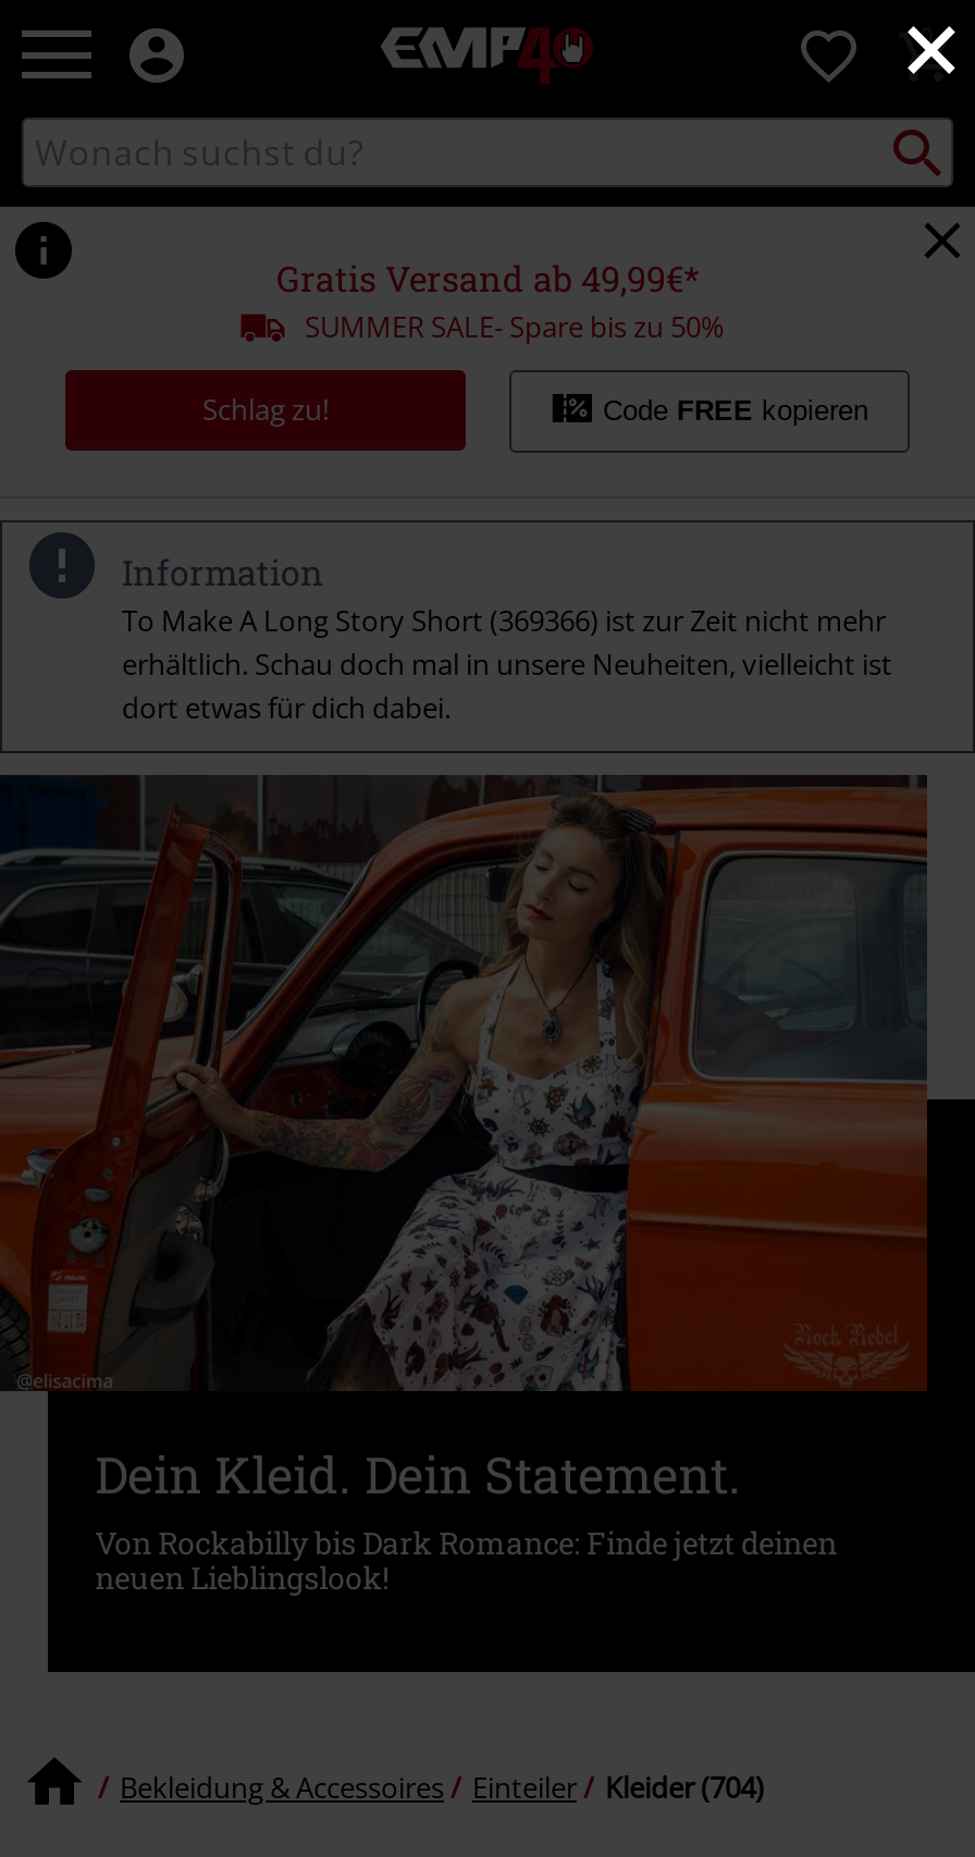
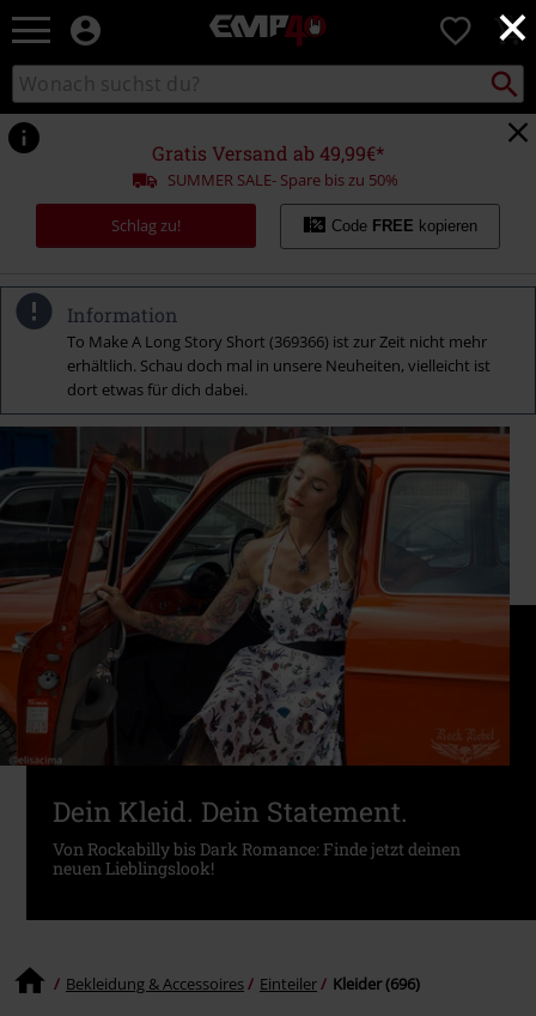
[120,1767,764,1806] Bekleidung & Accessoires Einteiler Kleider (704) -> [66,973,420,994] Bekleidung & Accessoires Einteiler Kleider (696)

